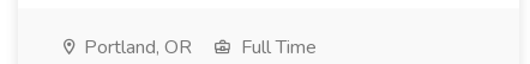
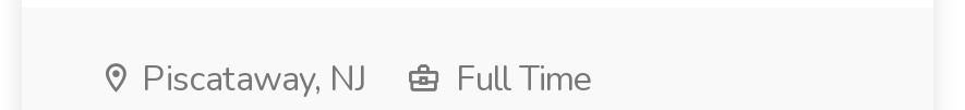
[79,34,192,60] Portland, OR -> [133,56,366,103] Piscataway, NJ

